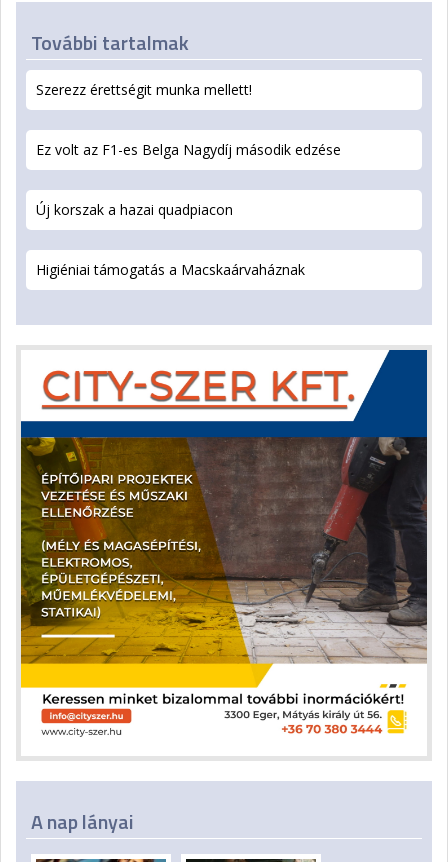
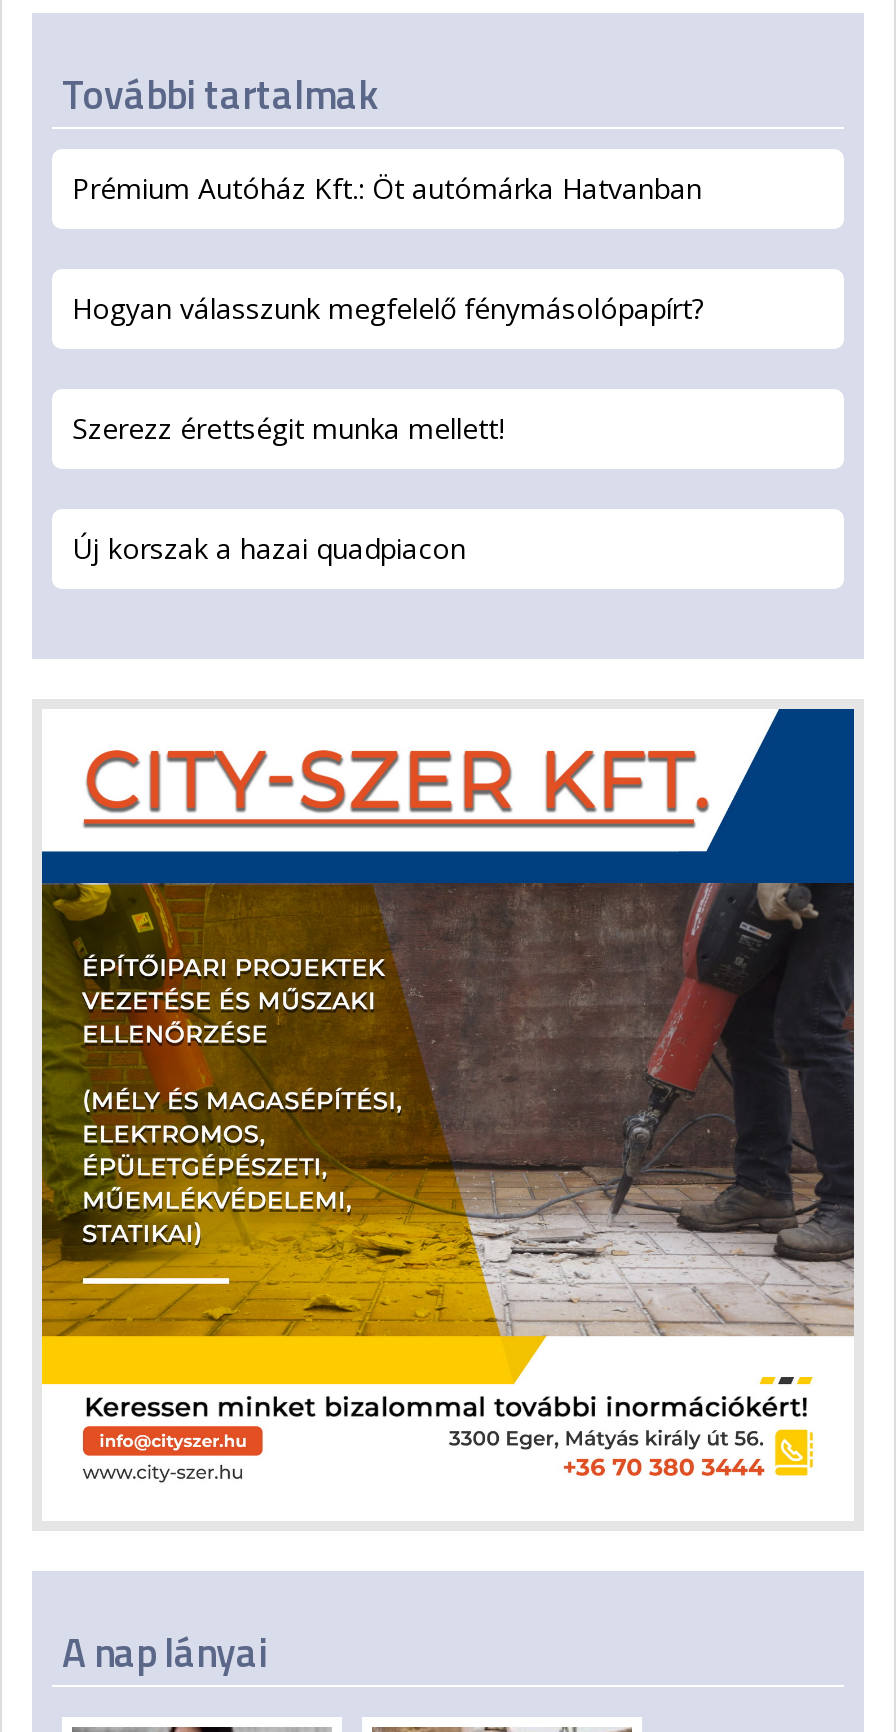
none -> [72,168,704,326] Prémium Autóház Kft.: Öt autómárka Hatvanban | Hogyan válasszunk megfelelő fénymásolópapírt?
moved [36,80,252,99] -> [72,408,504,446]: Szerezz érettségit munka mellett!
[36,140,341,159] Ez volt az F1-es Belga Nagydíj második edzése -> none
moved [36,200,233,219] -> [72,528,466,566]: Új korszak a hazai quadpiacon
[36,260,305,279] Higiéniai támogatás a Macskaárvaháznak -> none

